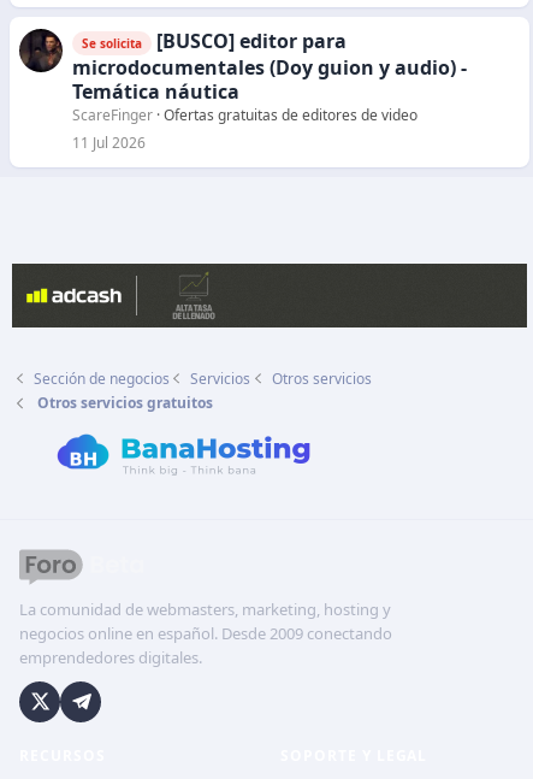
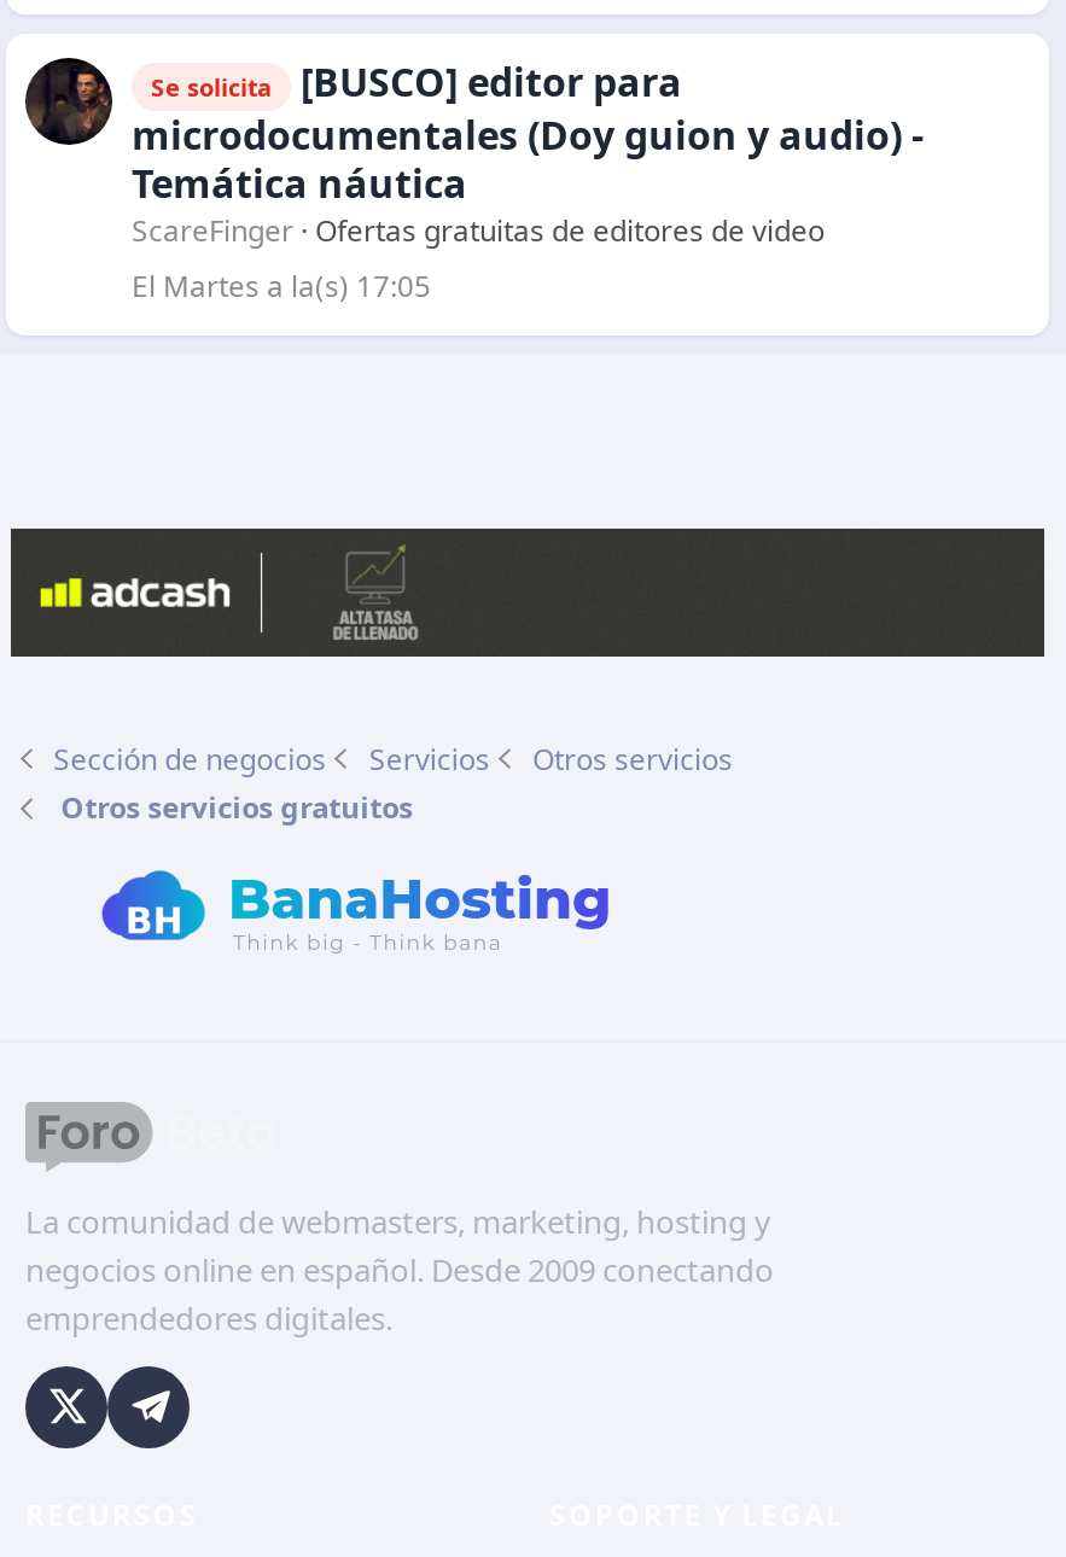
[72,132,146,153] 11 Jul 2026 -> [132,265,431,306] El Martes a la(s) 17:05

